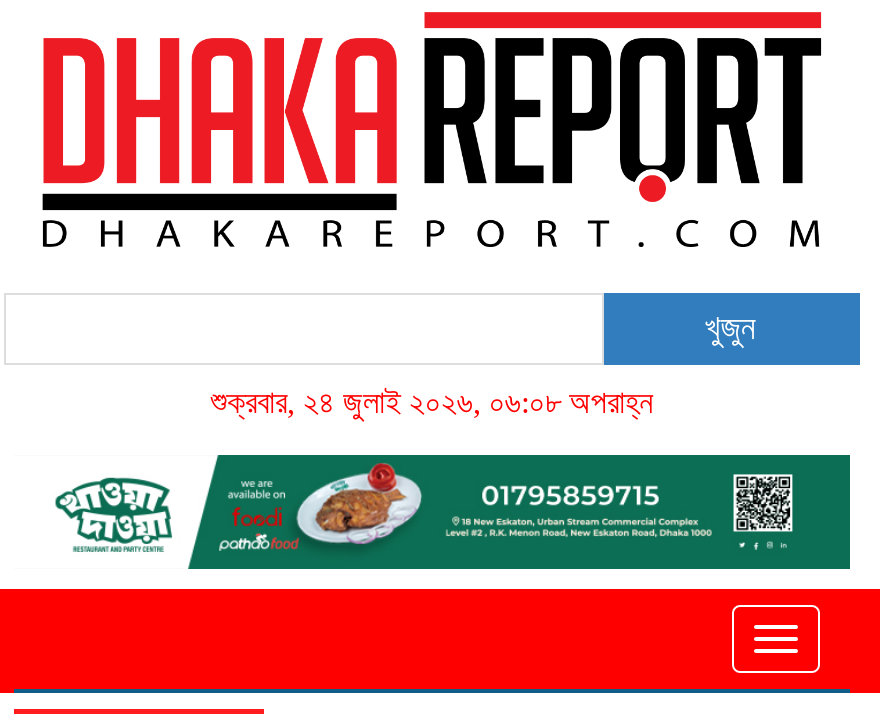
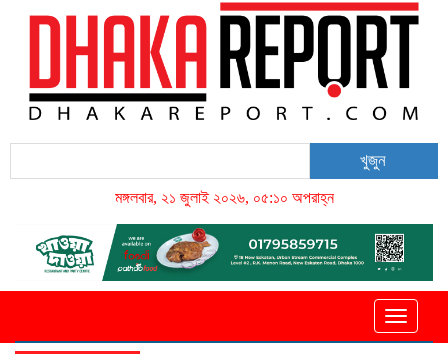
[211,384,653,418] শুক্রবার, ২৪ জুলাই ২০২৬, ০৬:০৮ অপরাহ্ন -> [114,189,333,206] মঙ্গলবার, ২১ জুলাই ২০২৬, ০৫:১০ অপরাহ্ন

